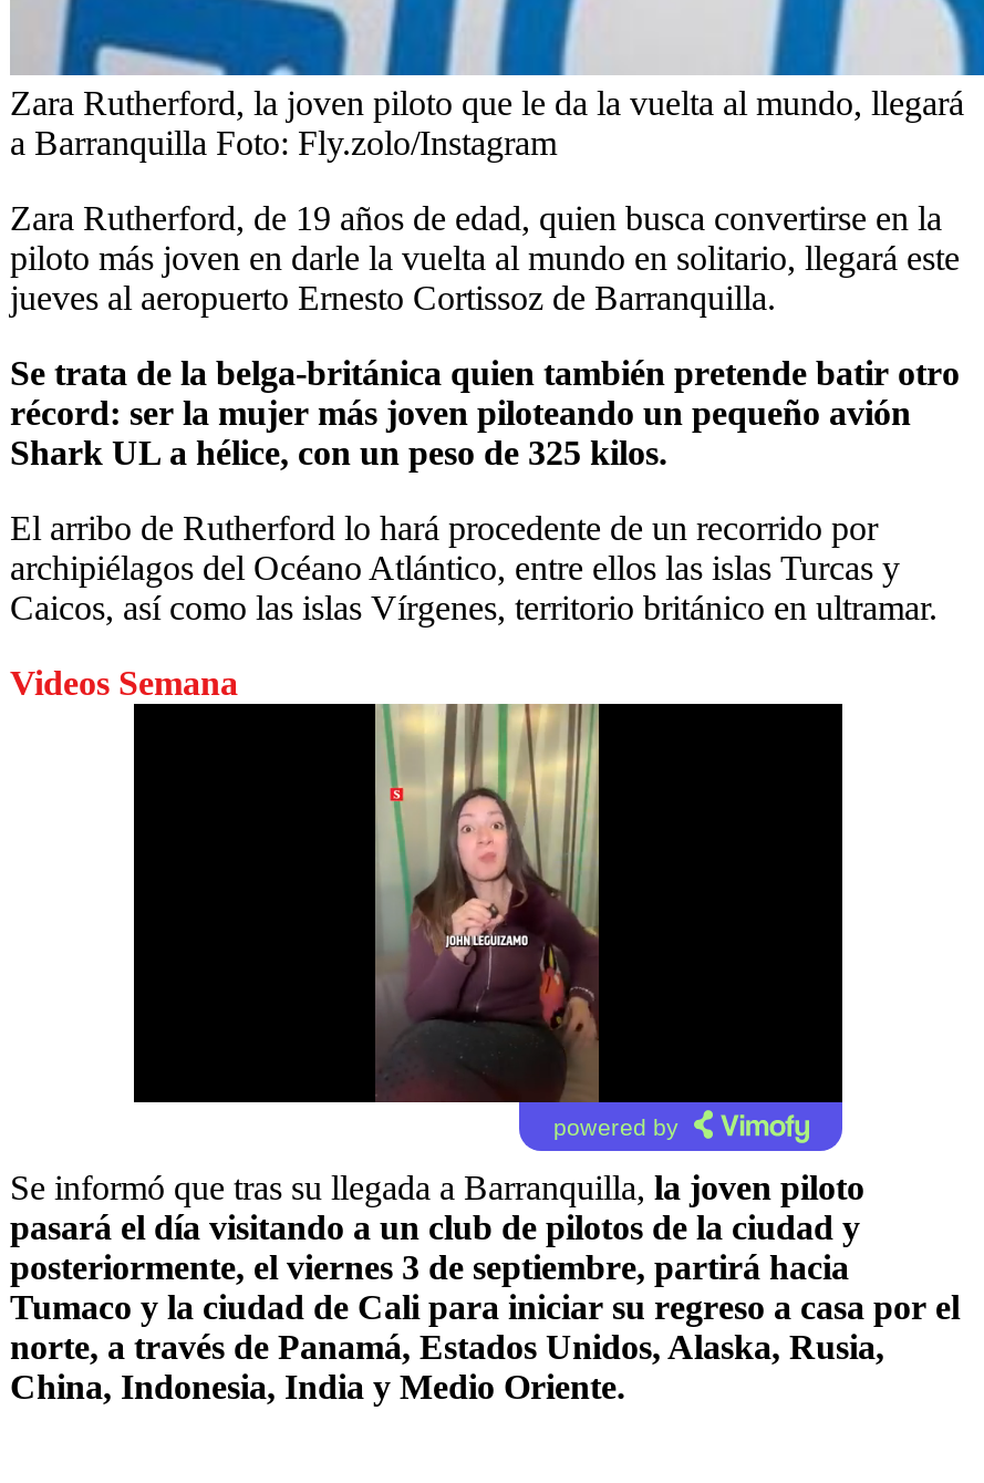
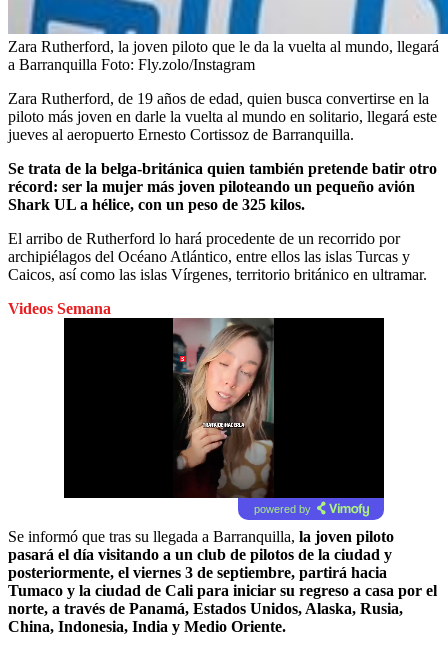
[373,704,599,1102] [image] -> [173,318,274,498] [image]

